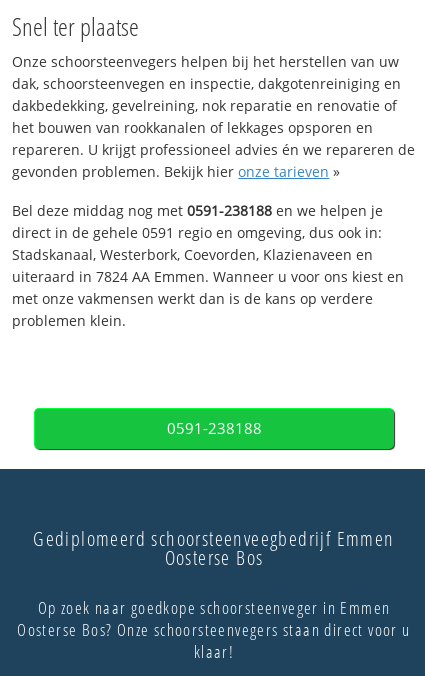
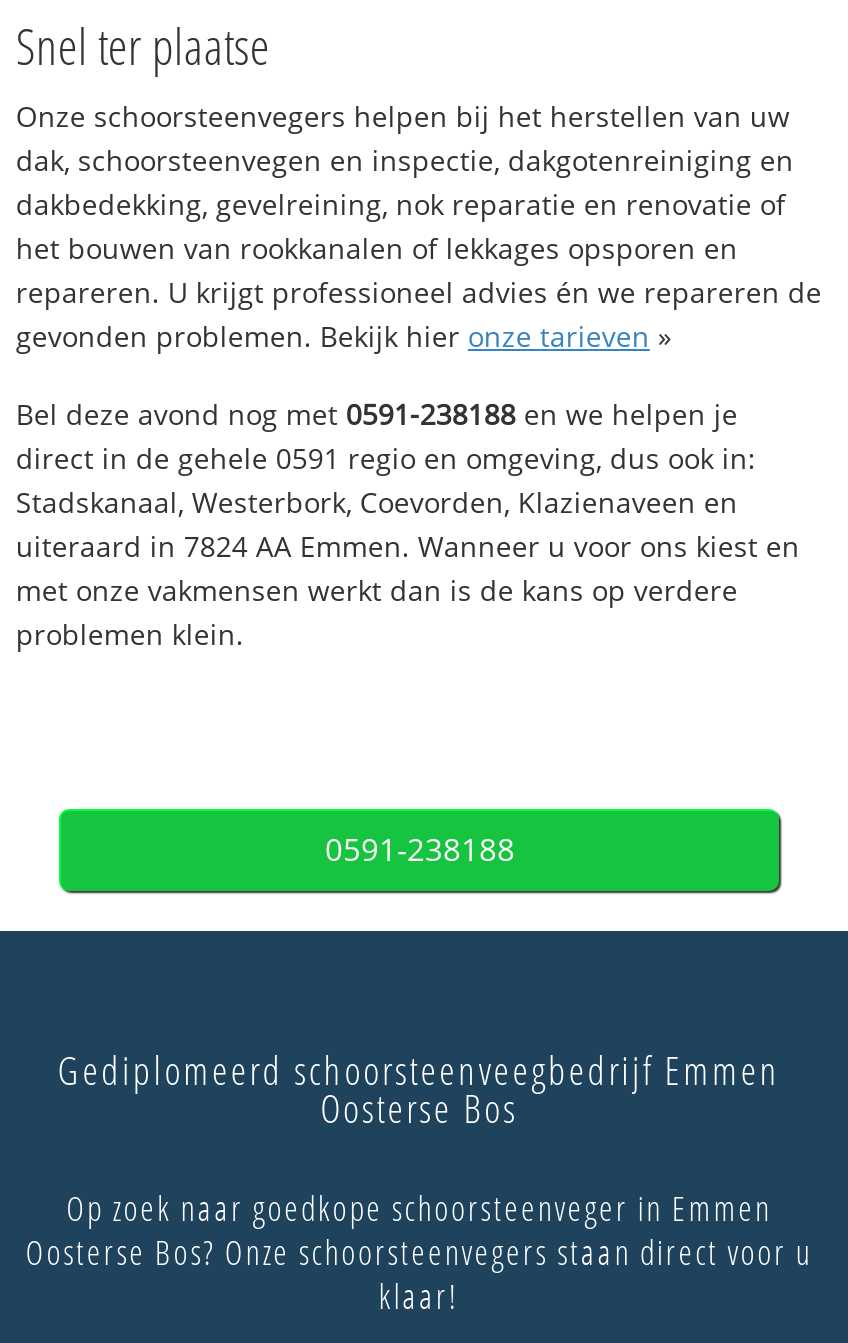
[12,201,383,220] Bel deze middag nog met 0591-238188 en we helpen je -> [16,394,738,432] Bel deze avond nog met 0591-238188 en we helpen je

